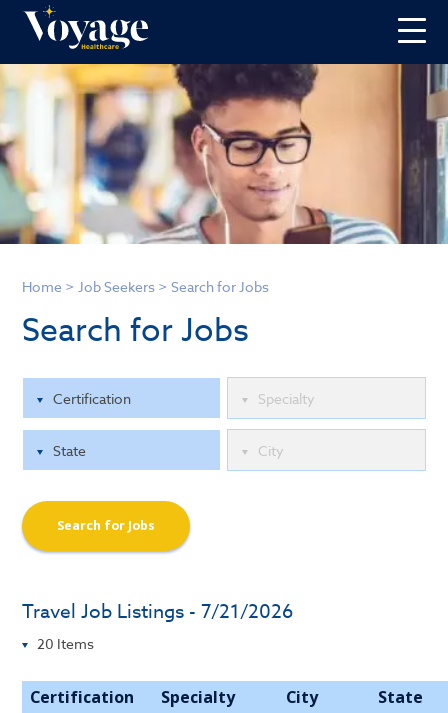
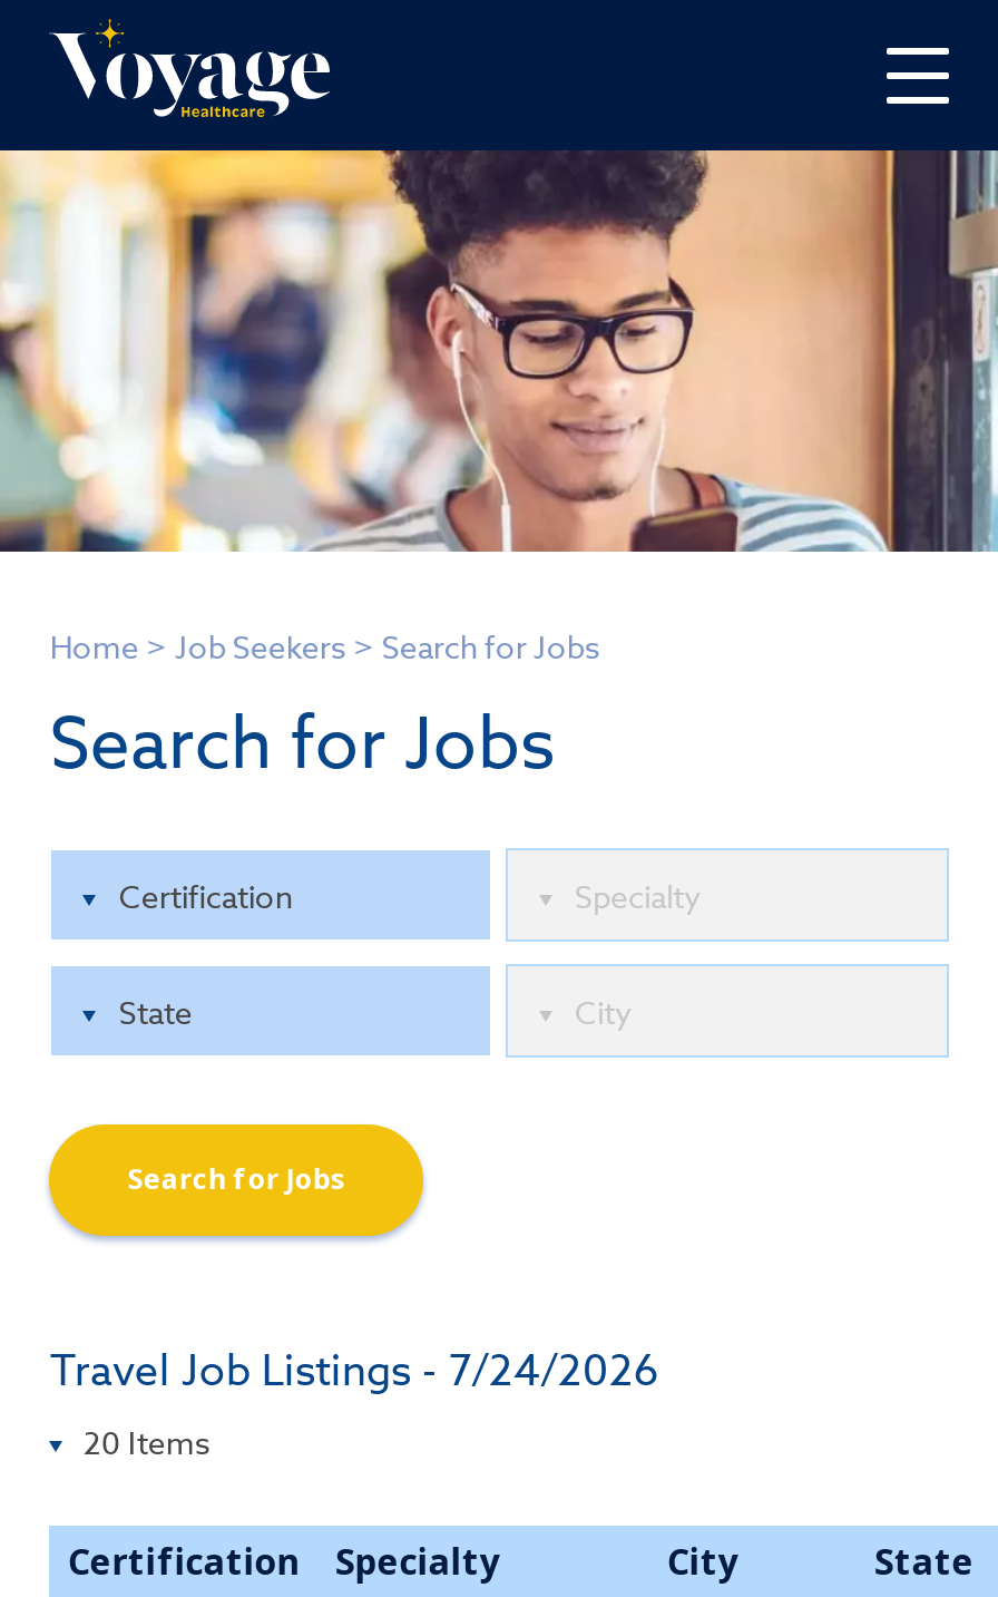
[22,598,293,624] Travel Job Listings - 7/21/2026 -> [50,1341,658,1399] Travel Job Listings - 7/24/2026

